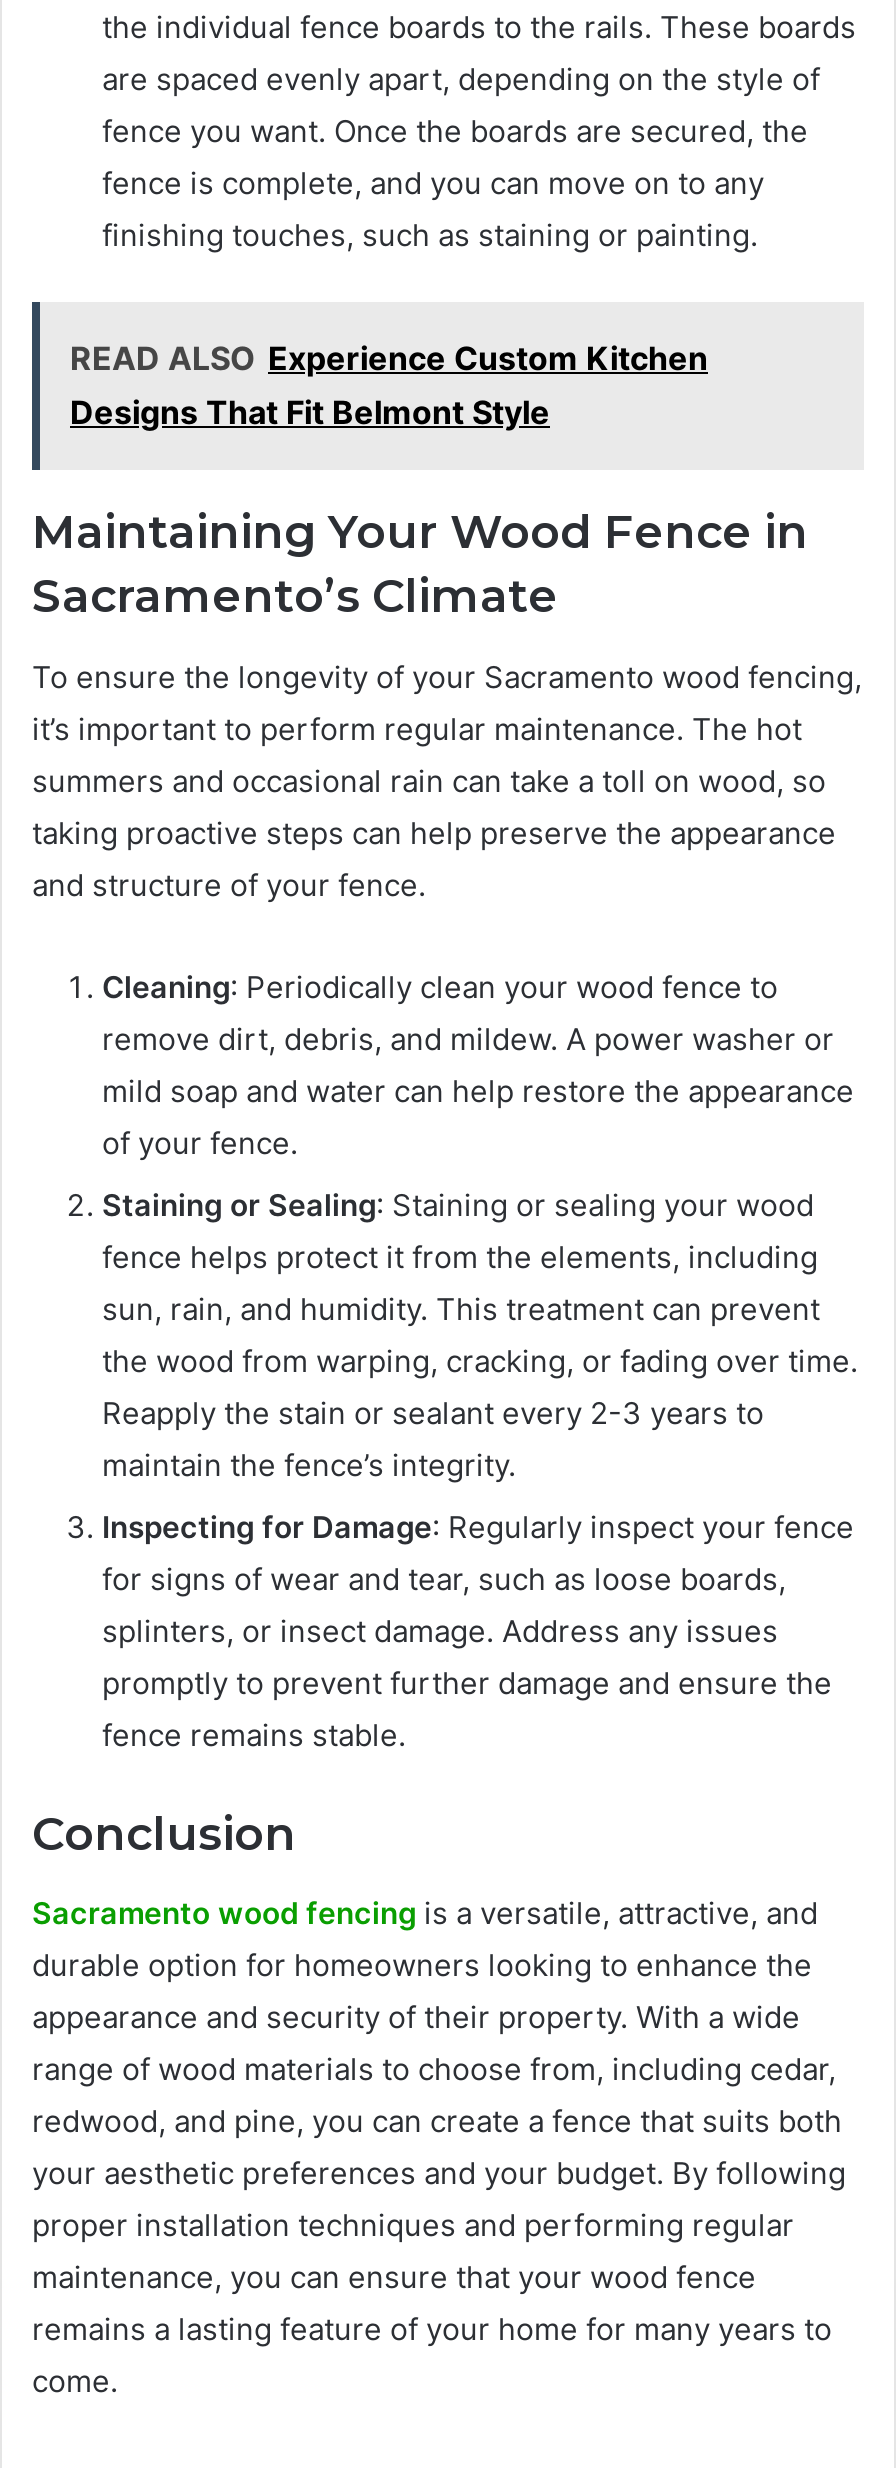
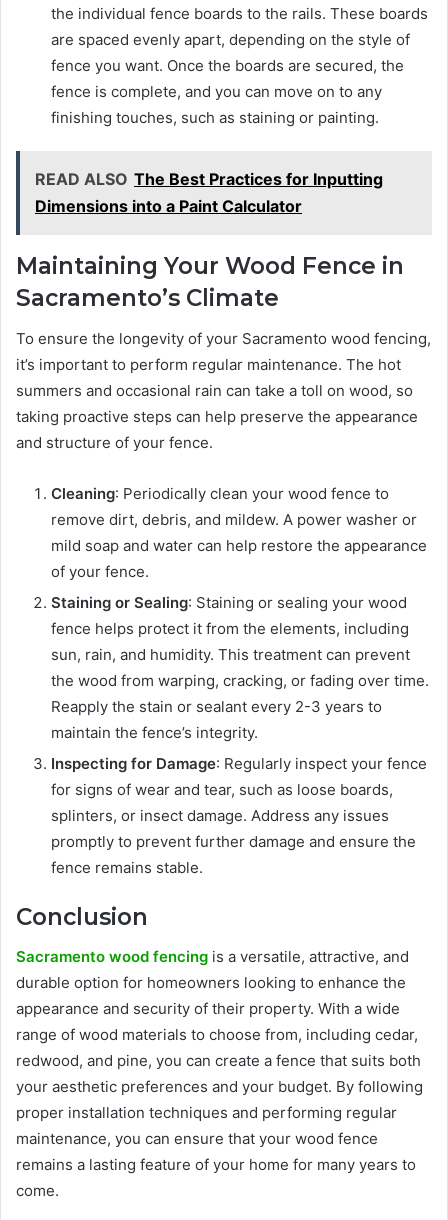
[70,339,708,433] READ ALSO Experience Custom Kitchen | Designs That Fit Belmont Style -> [35,169,383,216] READ ALSO The Best Practices for Inputting | Dimensions into a Paint Calculator

